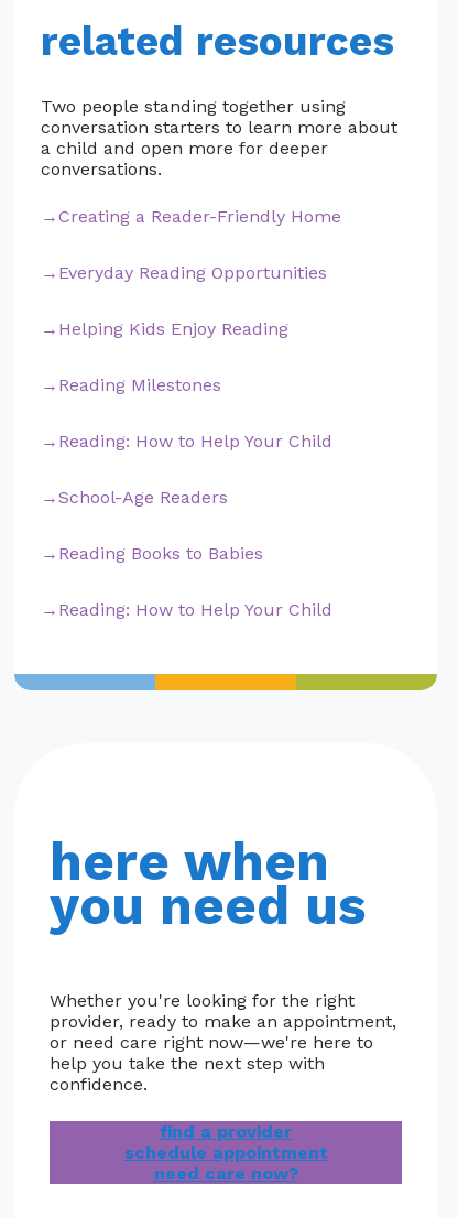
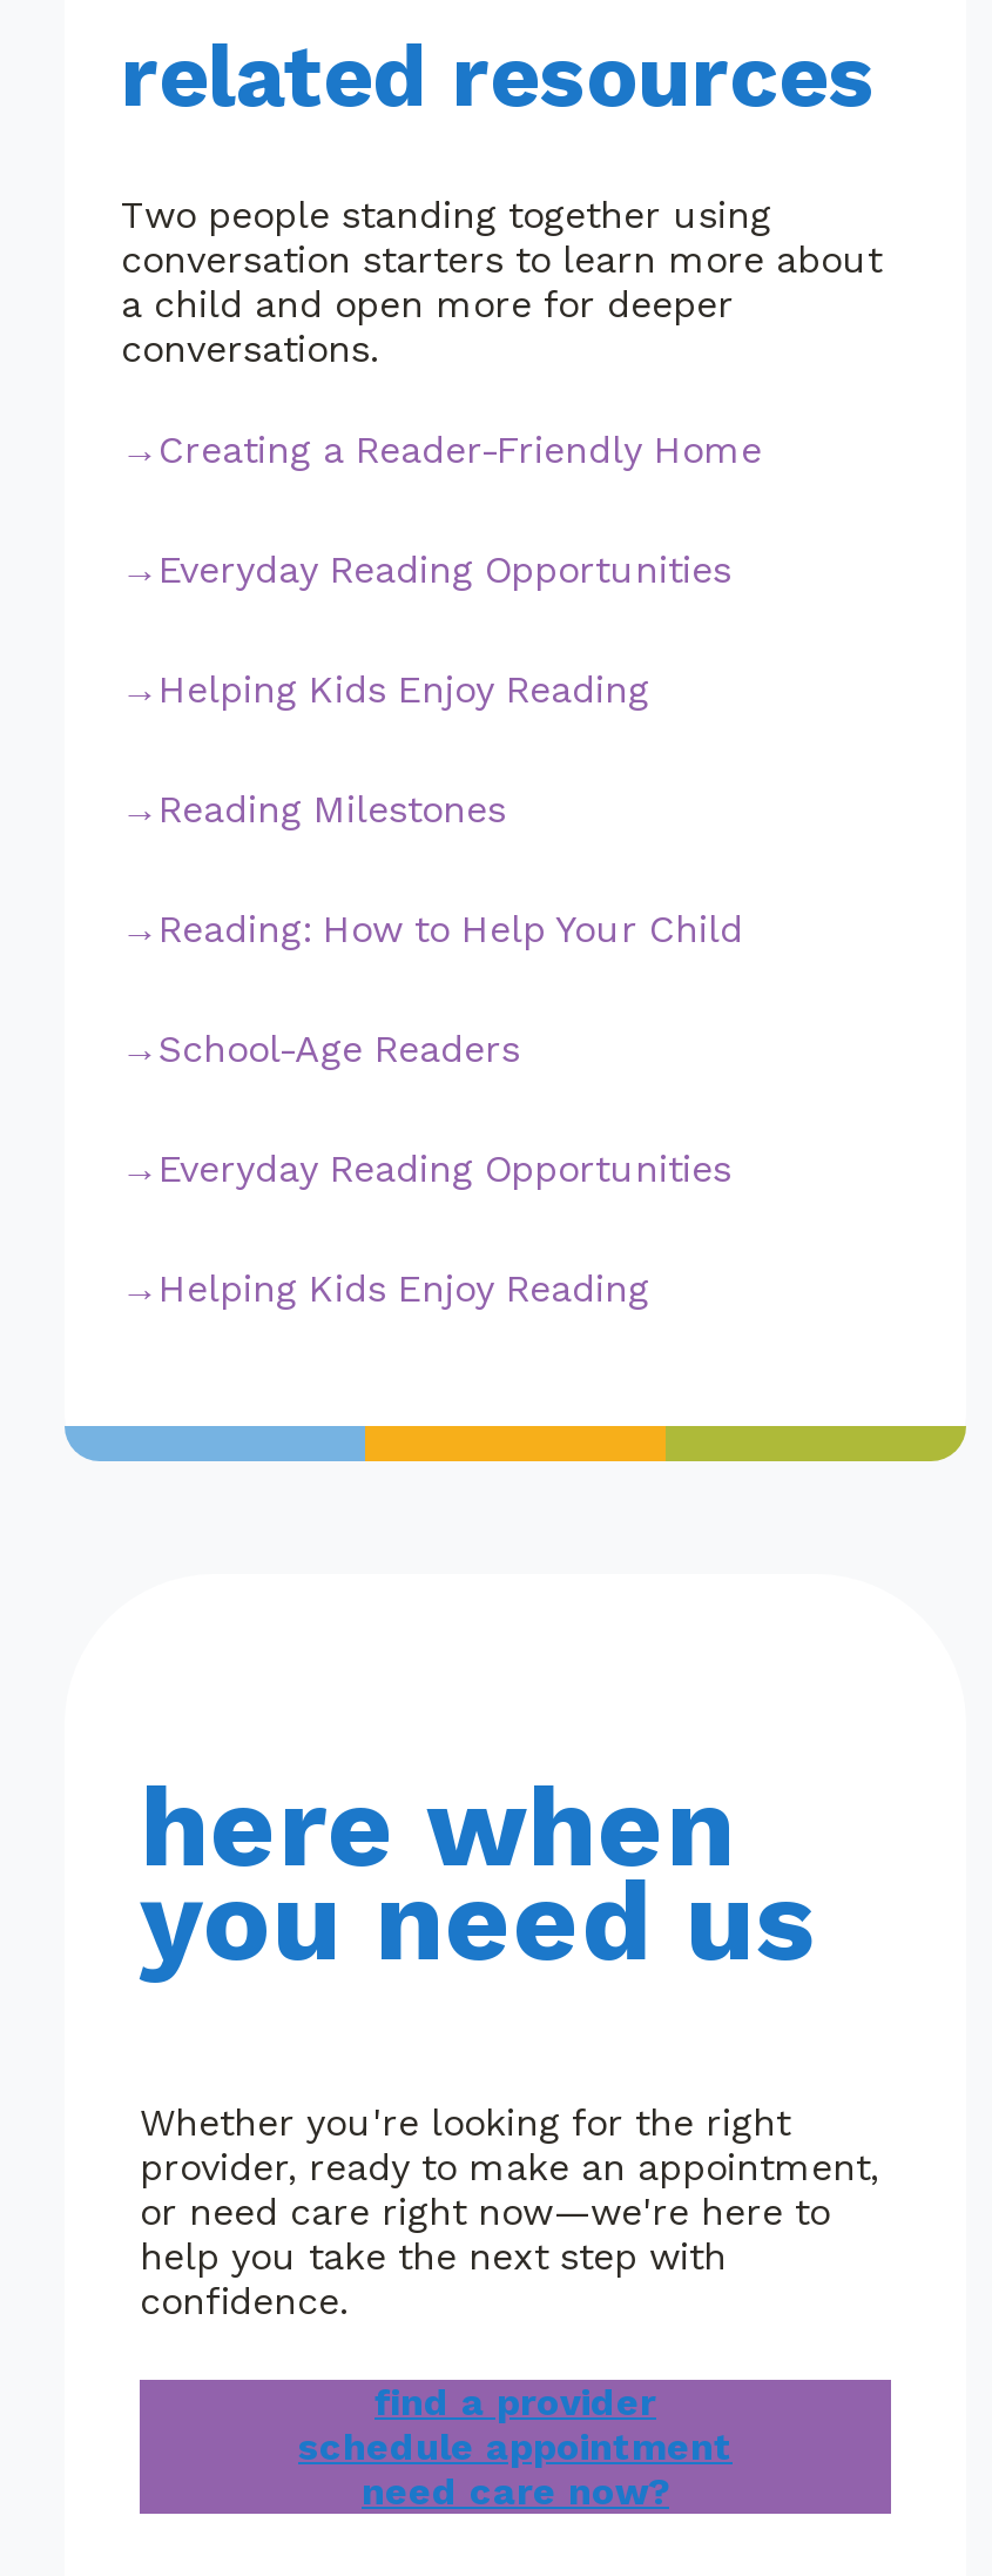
[58,543,263,564] Reading Books to Babies -> [158,1146,731,1191] Everyday Reading Opportunities
[58,599,332,620] Reading: How to Help Your Child -> [158,1266,649,1311] Helping Kids Enjoy Reading

